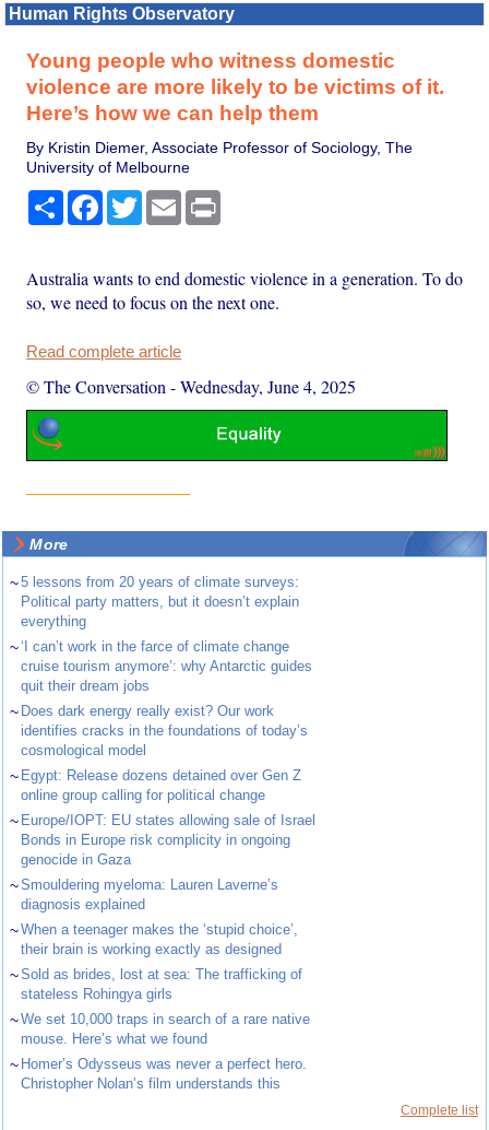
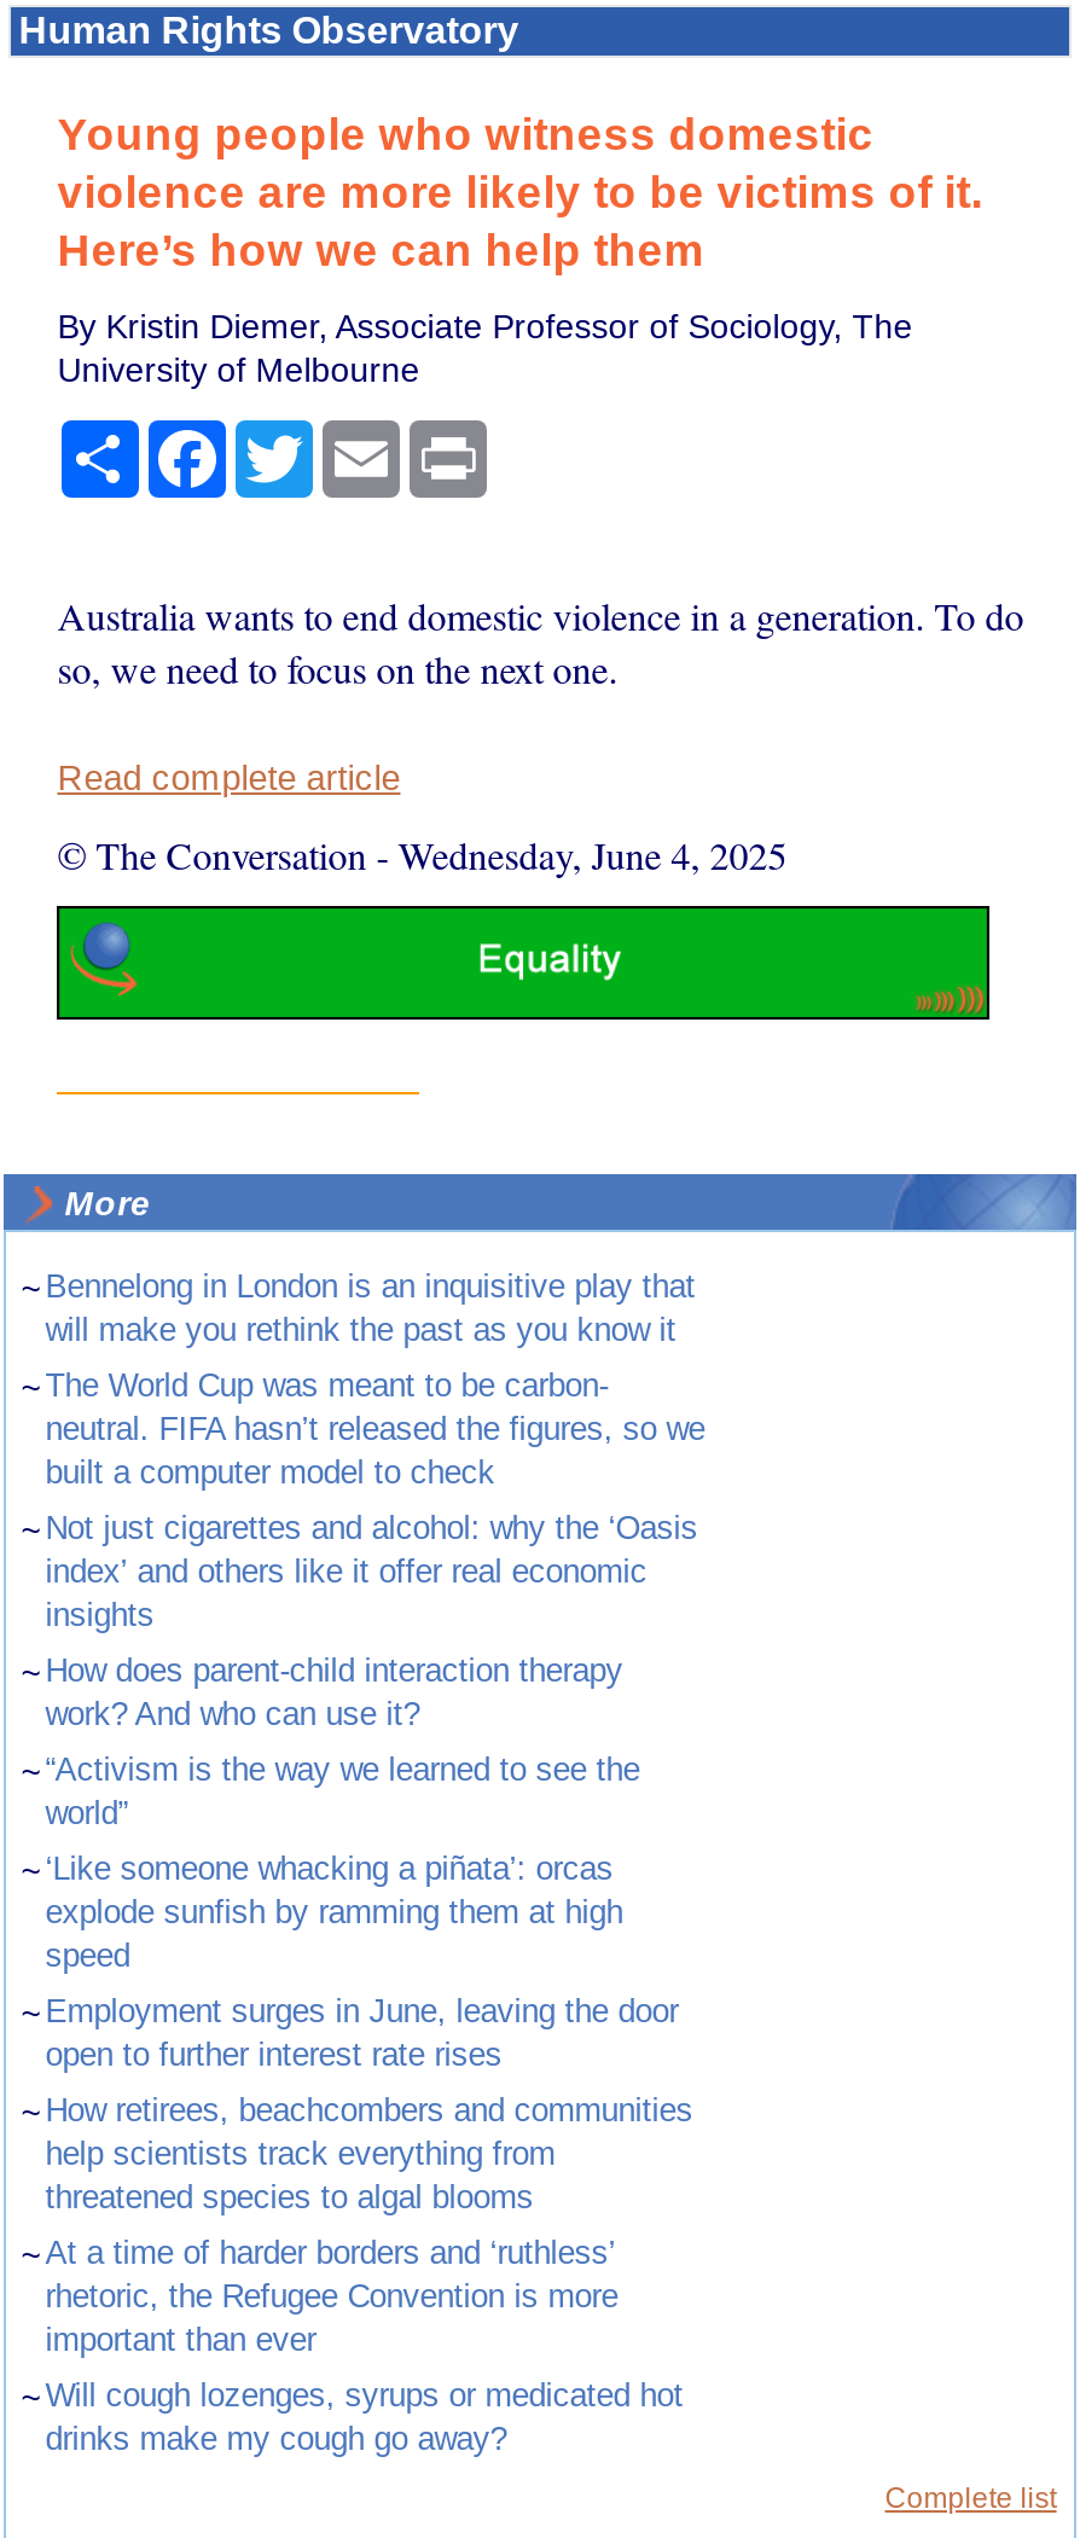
[10,574,299,630] ~ 5 lessons from 20 years of climate surveys: | Political party matters, but it doesn’t explain | everything -> [21,1270,695,1349] ~ Bennelong in London is an inquisitive play that | will make you rethink the past as you know it
[10,639,312,695] ~ ‘I can’t work in the farce of climate change | cruise tourism anymore’: why Antarctic guides | quit their dream jobs -> [21,1369,705,1492] ~ The World Cup was meant to be carbon- | neutral. FIFA hasn’t released the figures, so we | built a computer model to check
[10,703,308,759] ~ Does dark energy really exist? Our work | identifies cracks in the foundations of today’s | cosmological model -> [21,1511,698,1634] ~ Not just cigarettes and alcohol: why the ‘Oasis | index’ and others like it offer real economic | insights
[10,768,301,804] ~ Egypt: Release dozens detained over Gen Z | online group calling for political change -> [21,1654,623,1733] ~ How does parent-child interaction therapy | work? And who can use it?
[10,813,316,868] ~ Europe/IOPT: EU states allowing sale of Israel | Bonds in Europe risk complicity in ongoing | genocide in Gaza -> [21,1753,640,1833] ~ “Activism is the way we learned to see the | world”
[10,877,279,913] ~ Smouldering myeloma: Lauren Laverne’s | diagnosis explained -> [21,1852,623,1975] ~ ‘Like someone whacking a piñata’: orcas | explode sunfish by ramming them at high | speed
[10,922,298,958] ~ When a teenager makes the ‘stupid choice’, | their brain is working exactly as designed -> [21,1994,678,2074] ~ Employment surges in June, leaving the door | open to further interest rate rises
[10,967,303,1003] ~ Sold as brides, lost at sea: The trafficking of | stateless Rohingya girls -> [21,2093,693,2217] ~ How retirees, beachcombers and communities | help scientists track everything from | threatened species to algal blooms
[10,1011,310,1047] ~ We set 10,000 traps in search of a rare native | mouse. Here’s what we found -> [21,2236,618,2359] ~ At a time of harder borders and ‘ruthless’ | rhetoric, the Refugee Convention is more | important than ever
[10,1056,307,1092] ~ Homer’s Odysseus was never a perfect hero. | Christopher Nolan’s film understands this -> [21,2379,683,2458] ~ Will cough lozenges, syrups or medicated hot | drinks make my cough go away?

